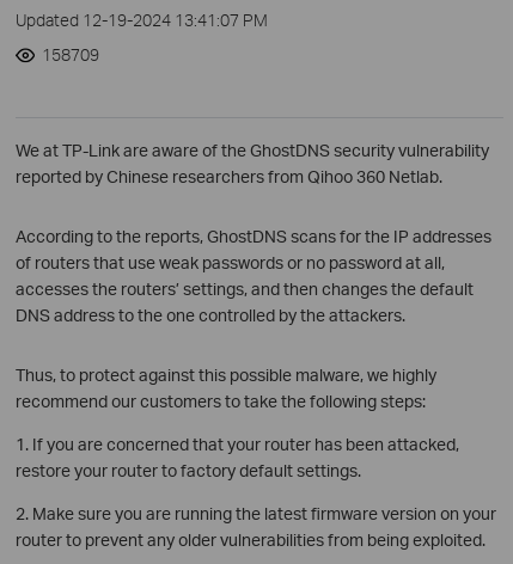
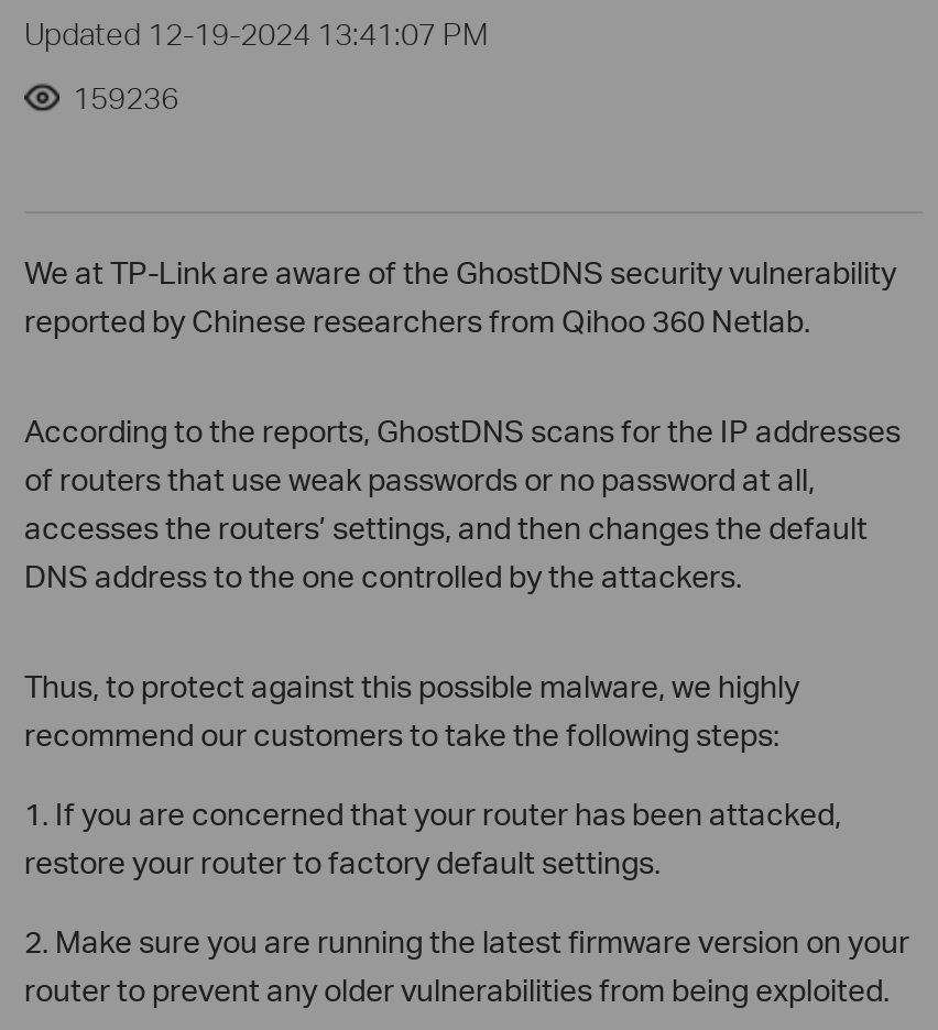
[42,44,99,65] 158709 -> [73,77,178,115] 159236

